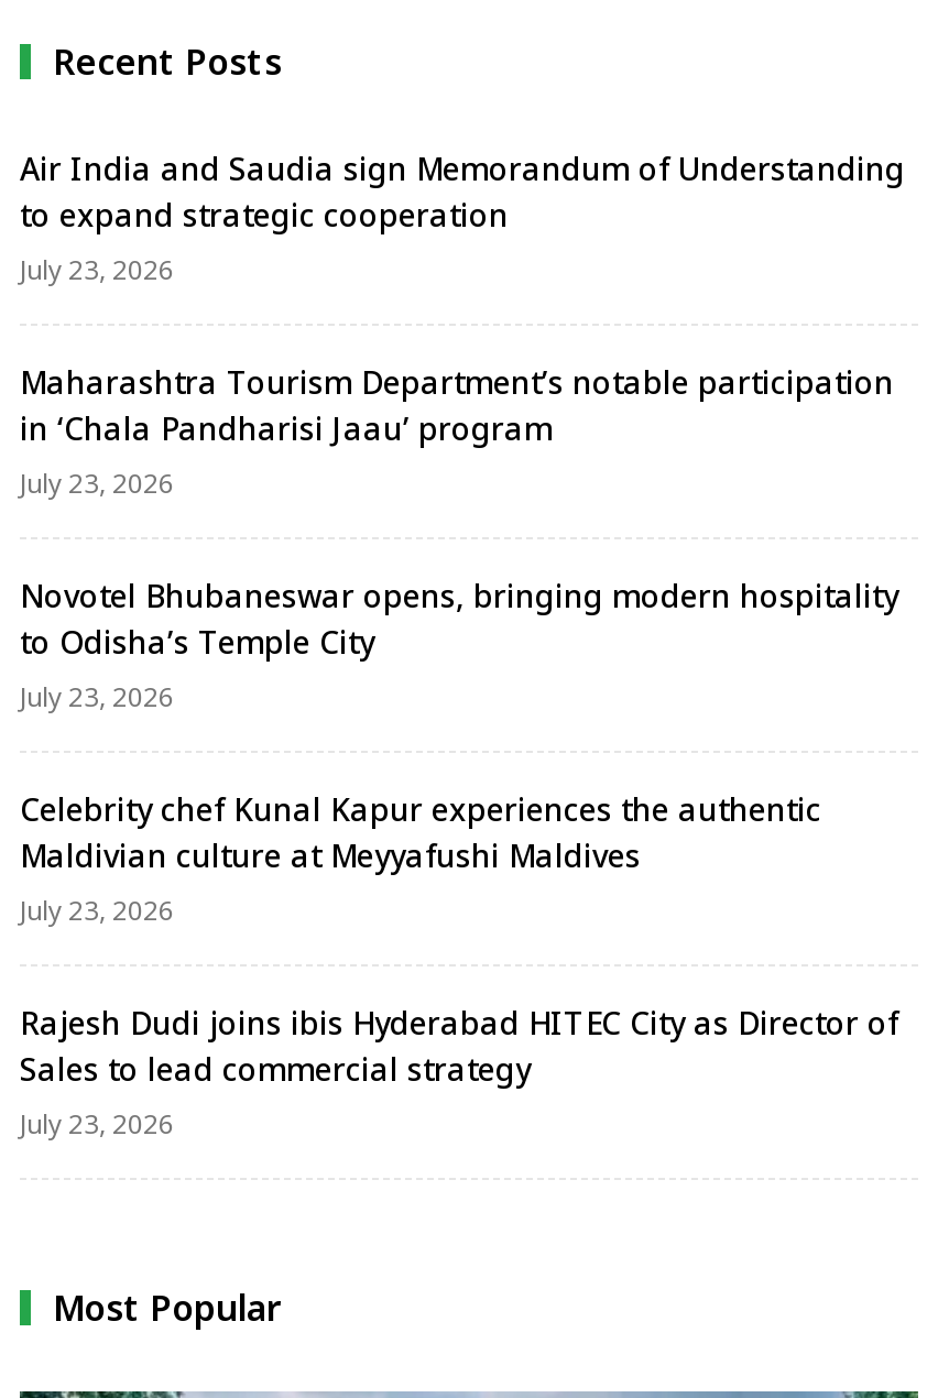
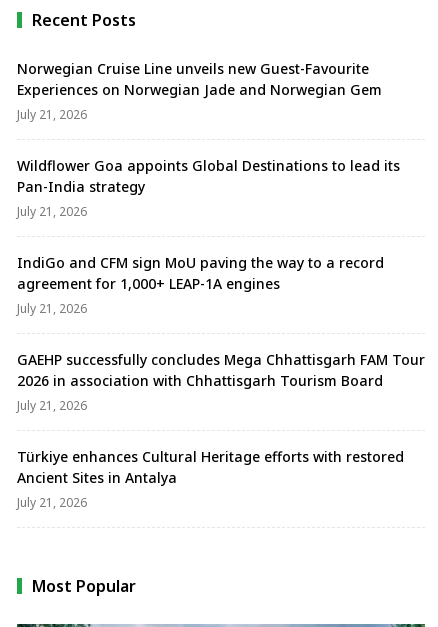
[20,148,905,289] Air India and Saudia sign Memorandum of Understanding | to expand strategic cooperation | July 23, 2026 -> [17,59,382,123] Norwegian Cruise Line unveils new Guest-Favourite | Experiences on Norwegian Jade and Norwegian Gem | July 21, 2026
[20,361,894,502] Maharashtra Tourism Department’s notable participation | in ‘Chala Pandharisi Jaau’ program | July 23, 2026 -> [17,156,400,220] Wildflower Goa appoints Global Destinations to lead its | Pan-India strategy | July 21, 2026
[20,575,898,716] Novotel Bhubaneswar opens, bringing modern hospitality | to Odisha’s Temple City | July 23, 2026 -> [17,253,384,317] IndiGo and CFM sign MoU paving the way to a record | agreement for 1,000+ LEAP-1A engines | July 21, 2026
[20,789,821,930] Celebrity chef Kunal Kapur experiences the authentic | Maldivian culture at Meyyafushi Maldives | July 23, 2026 -> [17,350,425,414] GAEHP successfully concludes Mega Chhattisgarh FAM Tour | 2026 in association with Chhattisgarh Tourism Board | July 21, 2026
[20,1002,898,1143] Rajesh Dudi joins ibis Hyderabad HITEC City as Director of | Sales to lead commercial strategy | July 23, 2026 -> [17,447,404,511] Türkiye enhances Cultural Heritage efforts with restored | Ancient Sites in Antalya | July 21, 2026

